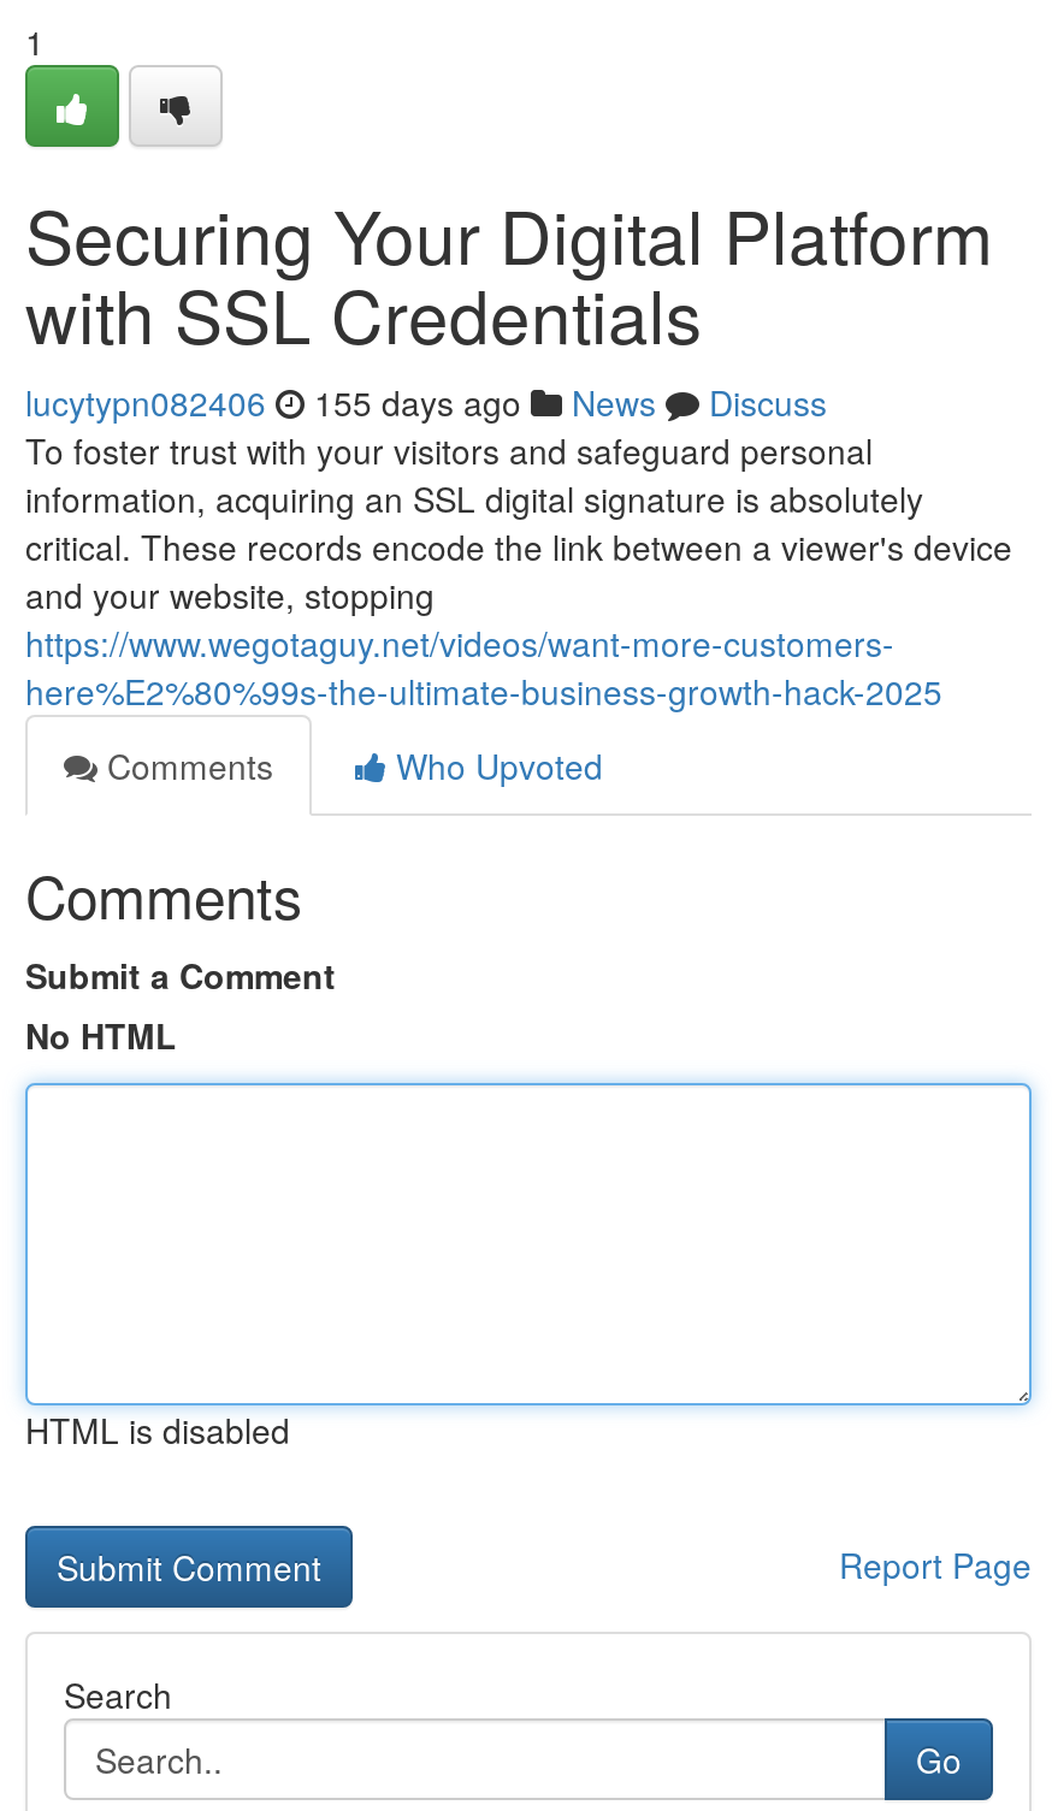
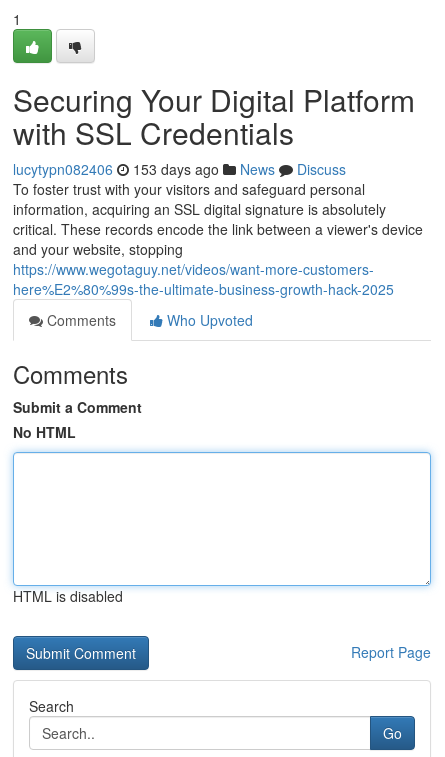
[25,378,827,426] lucytypn082406 155 days ago News Discuss -> [13,159,346,179] lucytypn082406 153 days ago News Discuss

